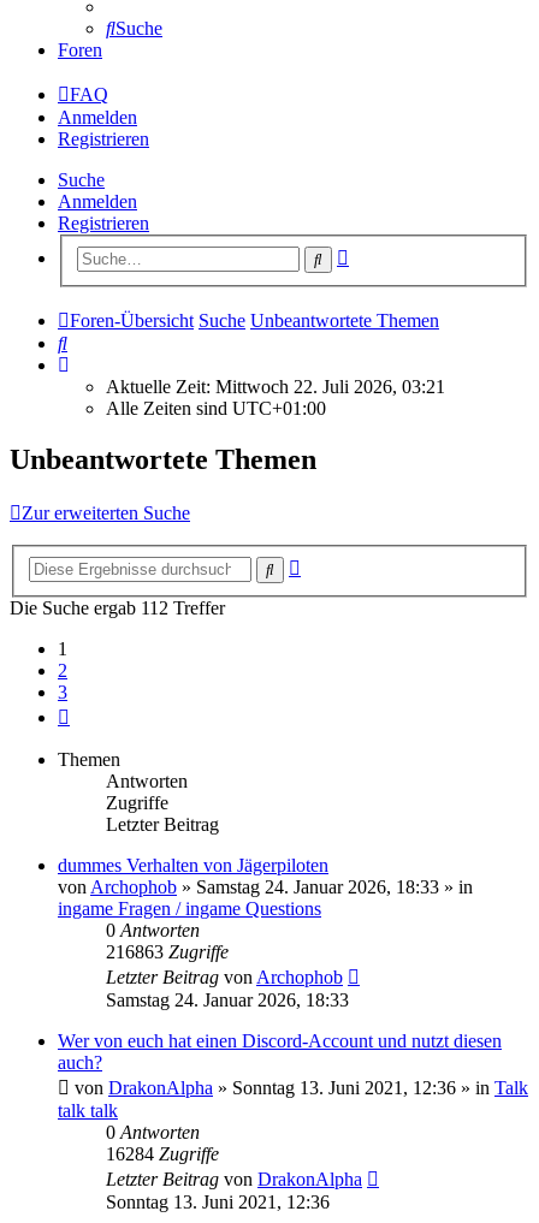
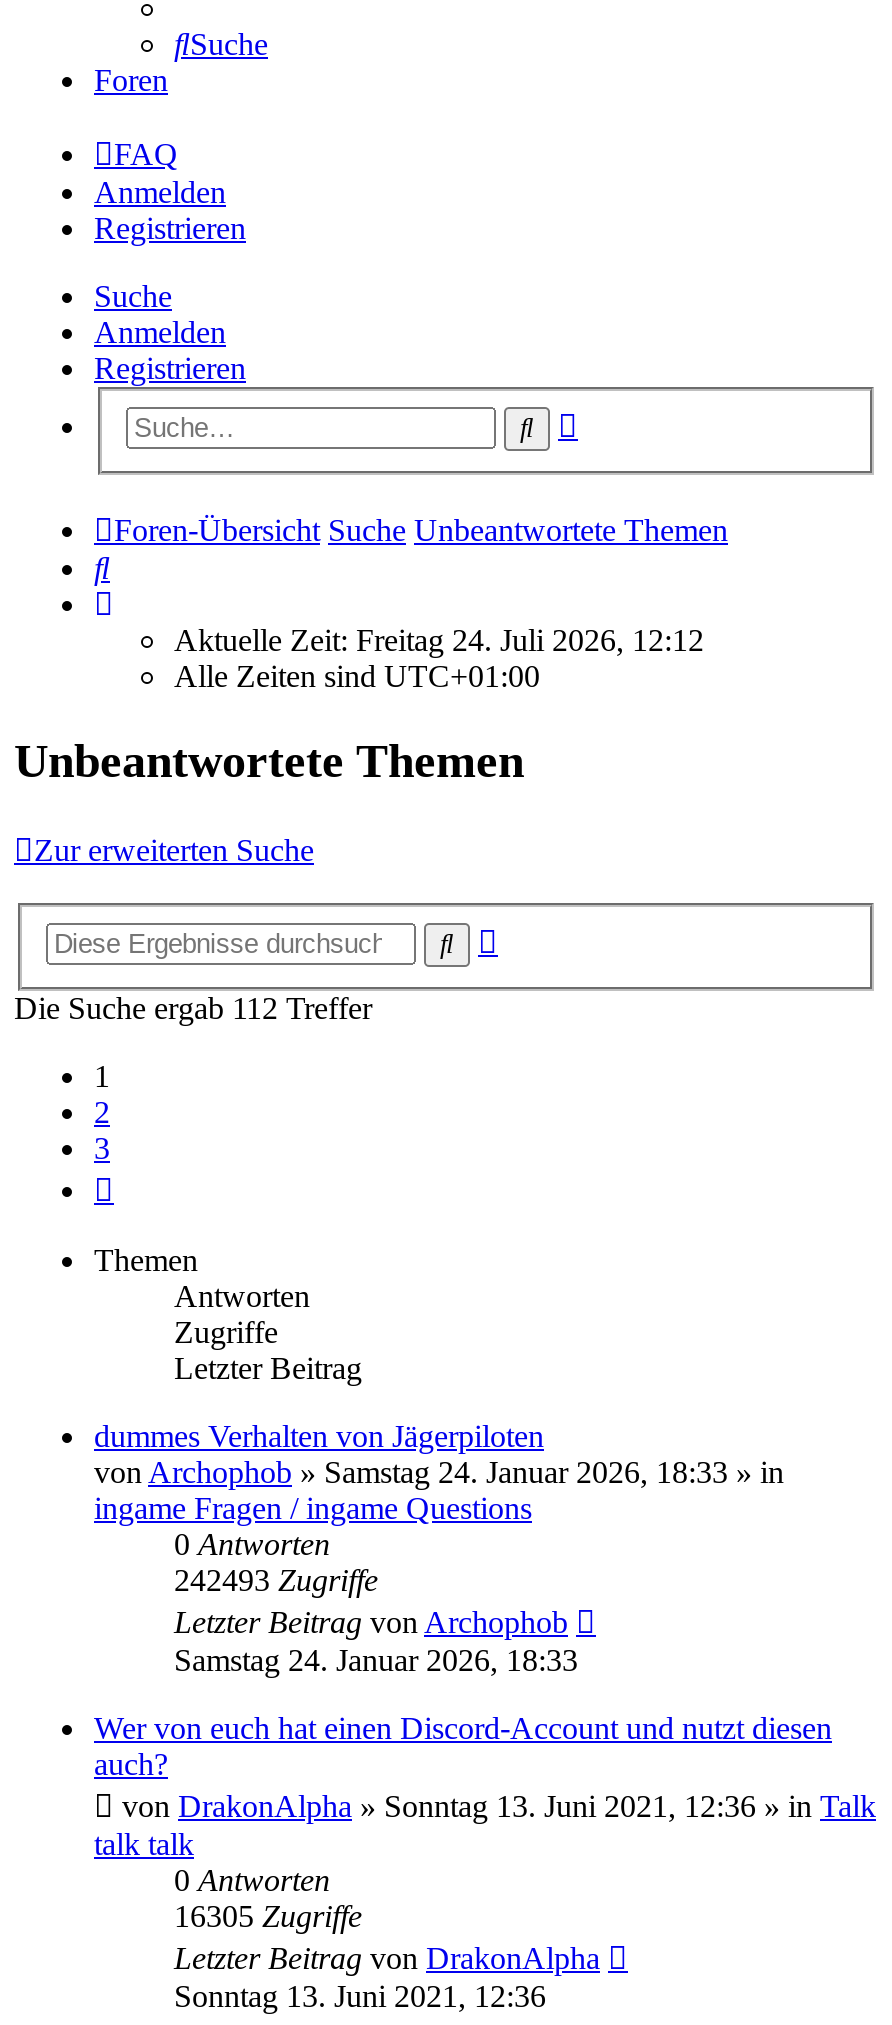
[106,376,445,396] Aktuelle Zeit: Mittwoch 22. Juli 2026, 03:21 -> [174,622,704,656] Aktuelle Zeit: Freitag 24. Juli 2026, 12:12
[106,942,229,962] 216863 Zugriffe -> [174,1563,378,1597] 242493 Zugriffe
[106,1144,219,1164] 16284 Zugriffe -> [174,1899,362,1933] 16305 Zugriffe

